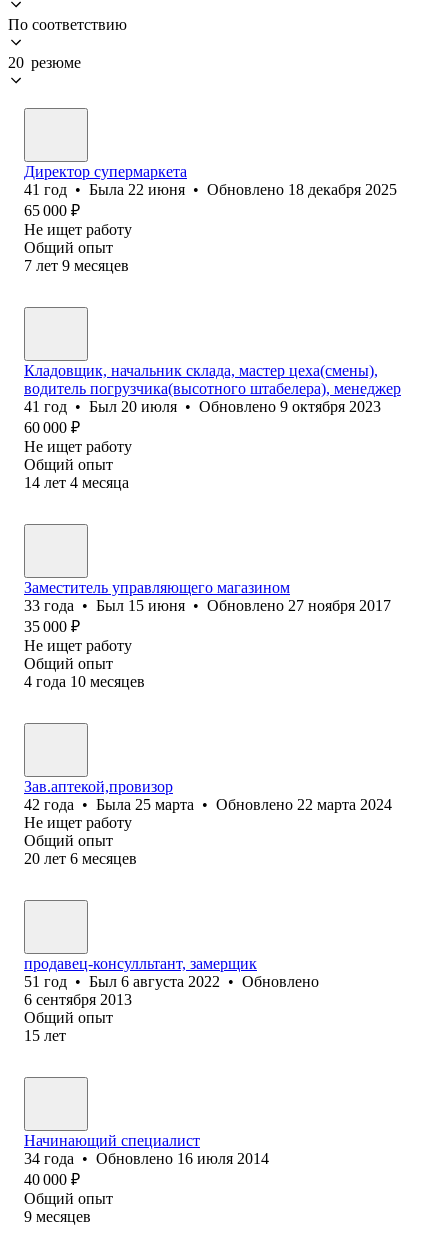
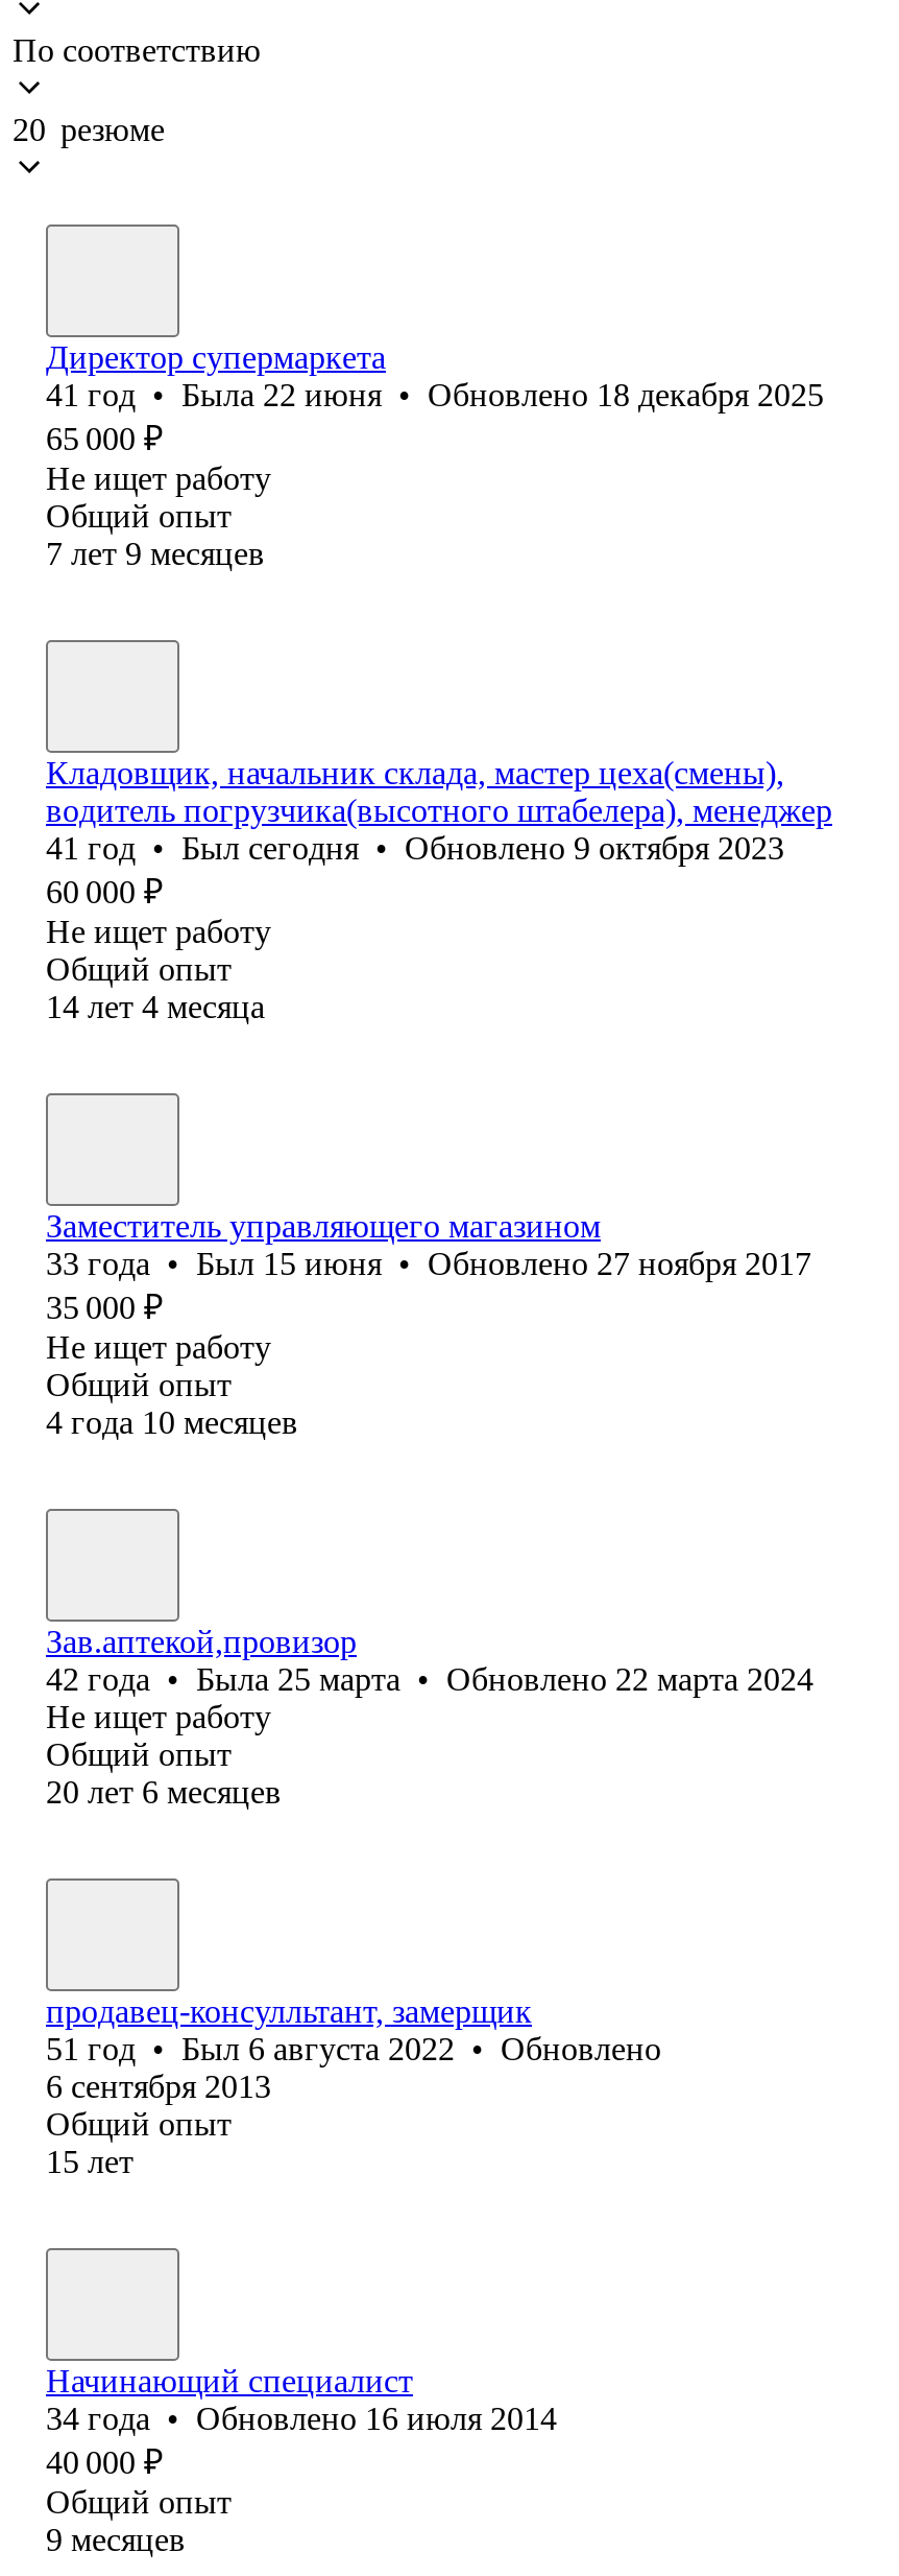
[24,398,381,415] 41 год • Был 20 июля • Обновлено 9 октября 2023 -> [46,830,784,865] 41 год • Был сегодня • Обновлено 9 октября 2023

